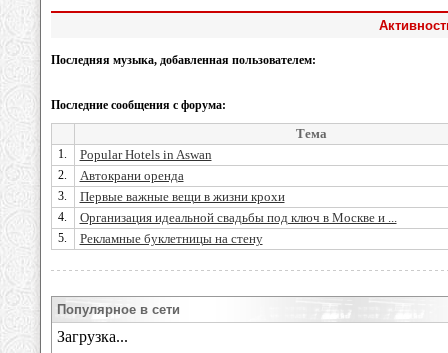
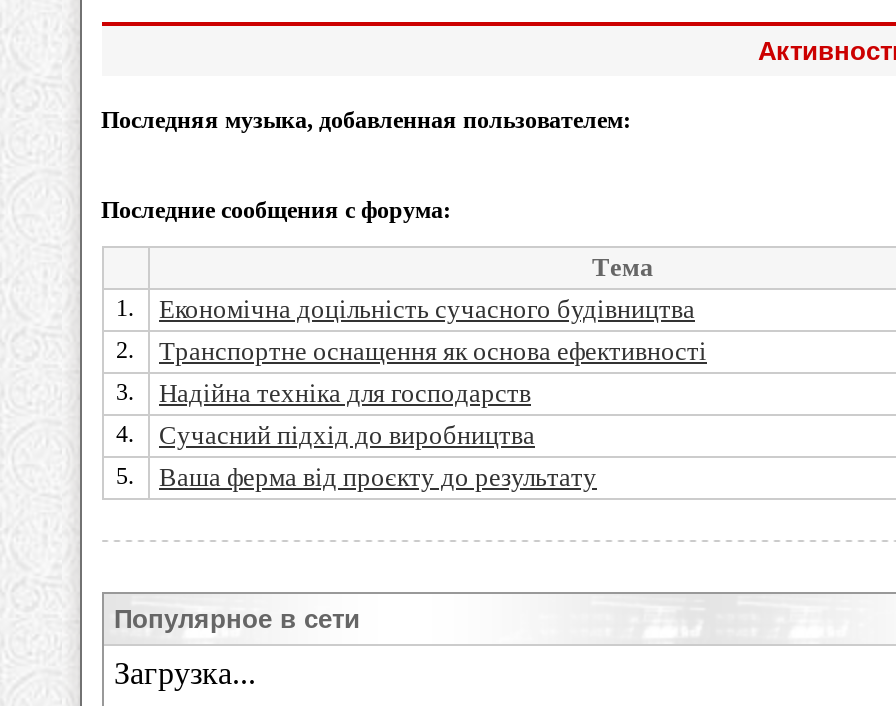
[79,147,211,162] Popular Hotels in Aswan -> [159,294,695,324] Економічна доцільність сучасного будівництва
[79,168,183,183] Автокрани оренда -> [159,336,707,366] Транспортне оснащення як основа ефективності
[79,189,284,204] Первые важные вещи в жизни крохи -> [159,378,531,408] Надійна техніка для господарств
[79,210,396,225] Организация идеальной свадьбы под ключ в Москве и ... -> [159,420,535,450] Сучасний підхід до виробництва
[79,231,262,246] Рекламные буклетницы на стену -> [159,462,597,492] Ваша ферма від проєкту до результату

